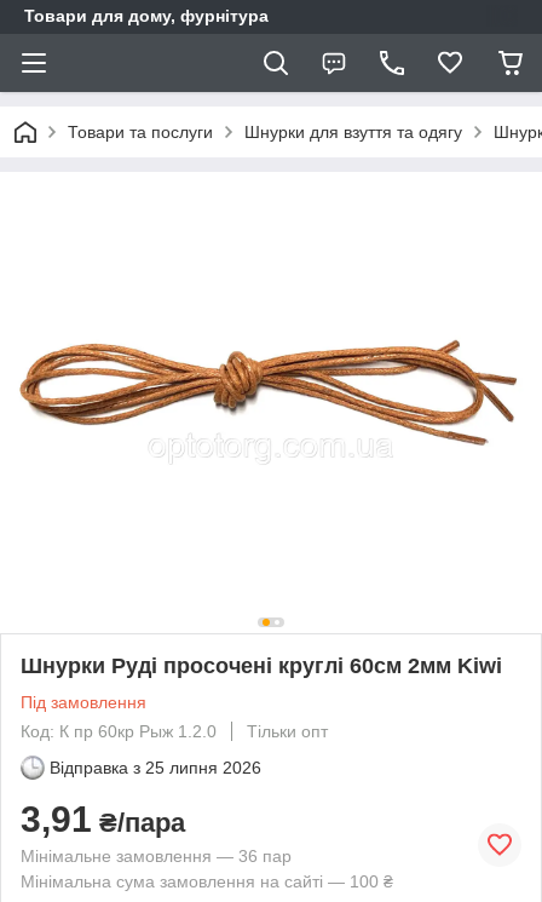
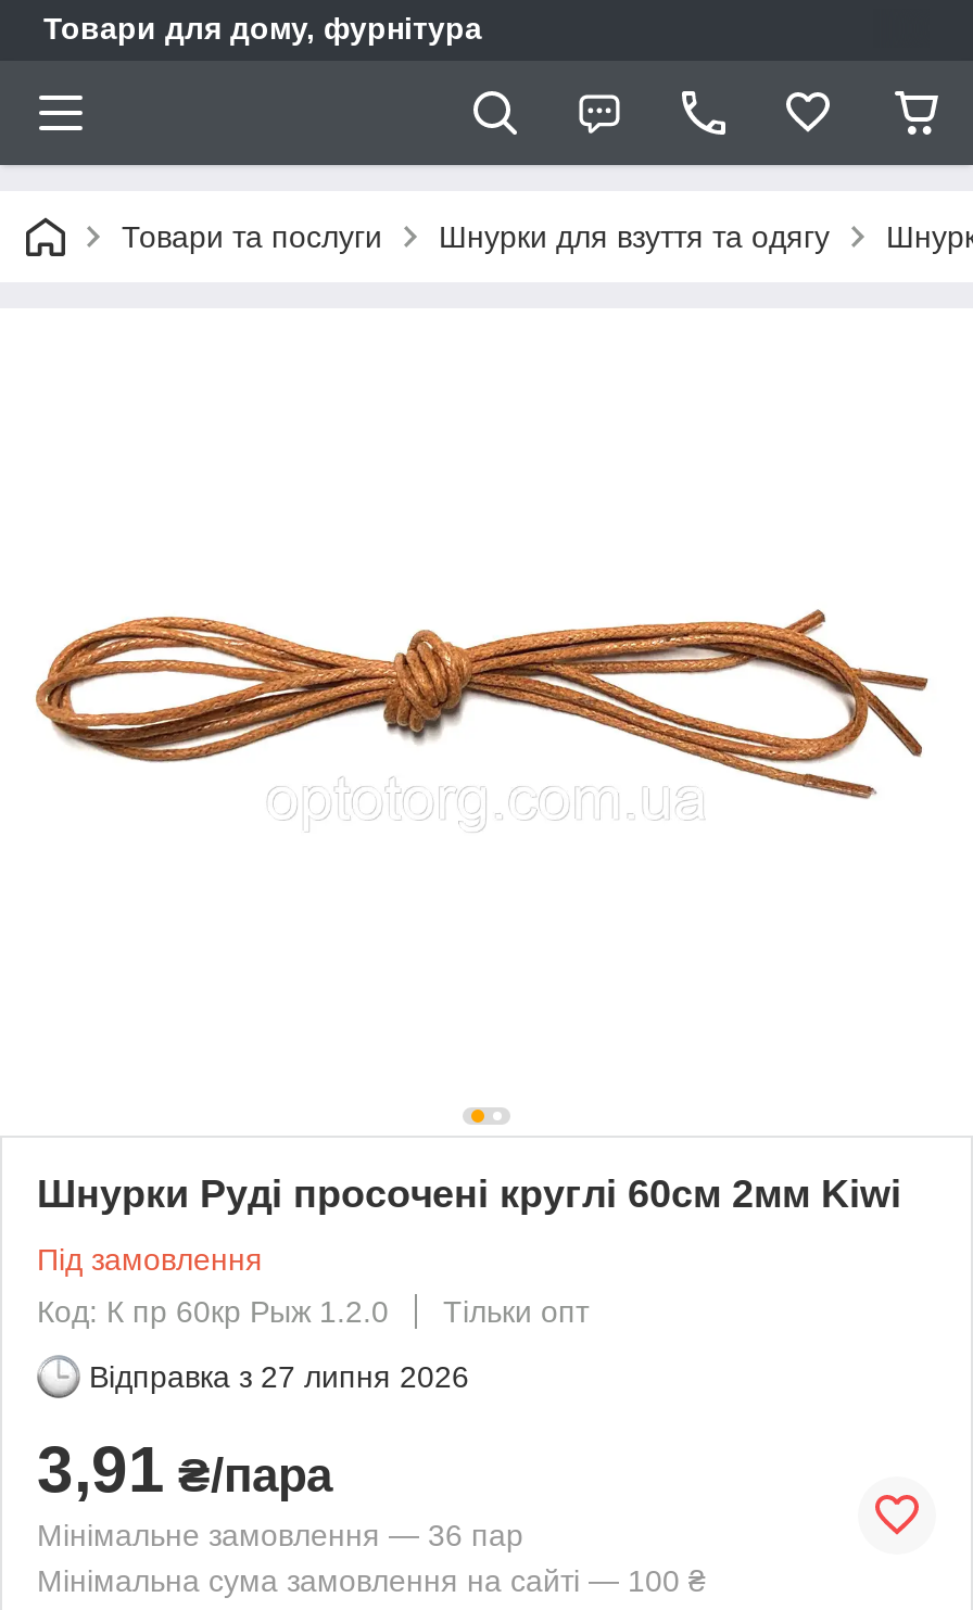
[50,758,261,777] Відправка з 25 липня 2026 -> [89,1359,469,1394] Відправка з 27 липня 2026

